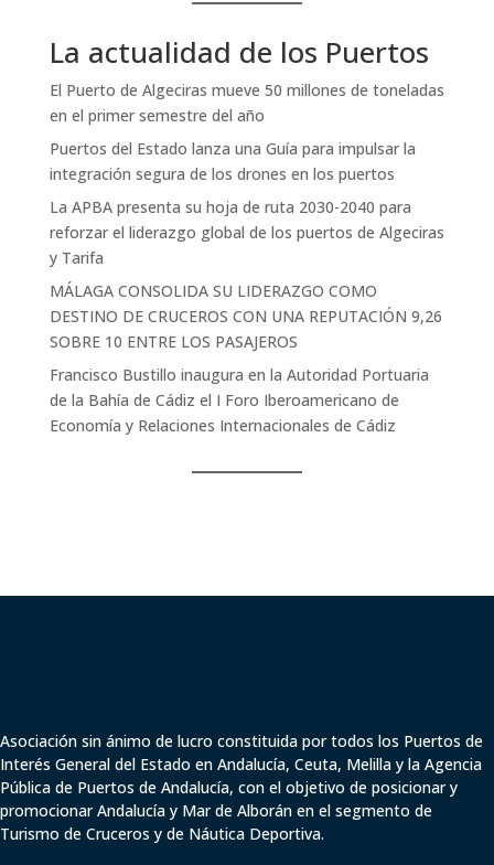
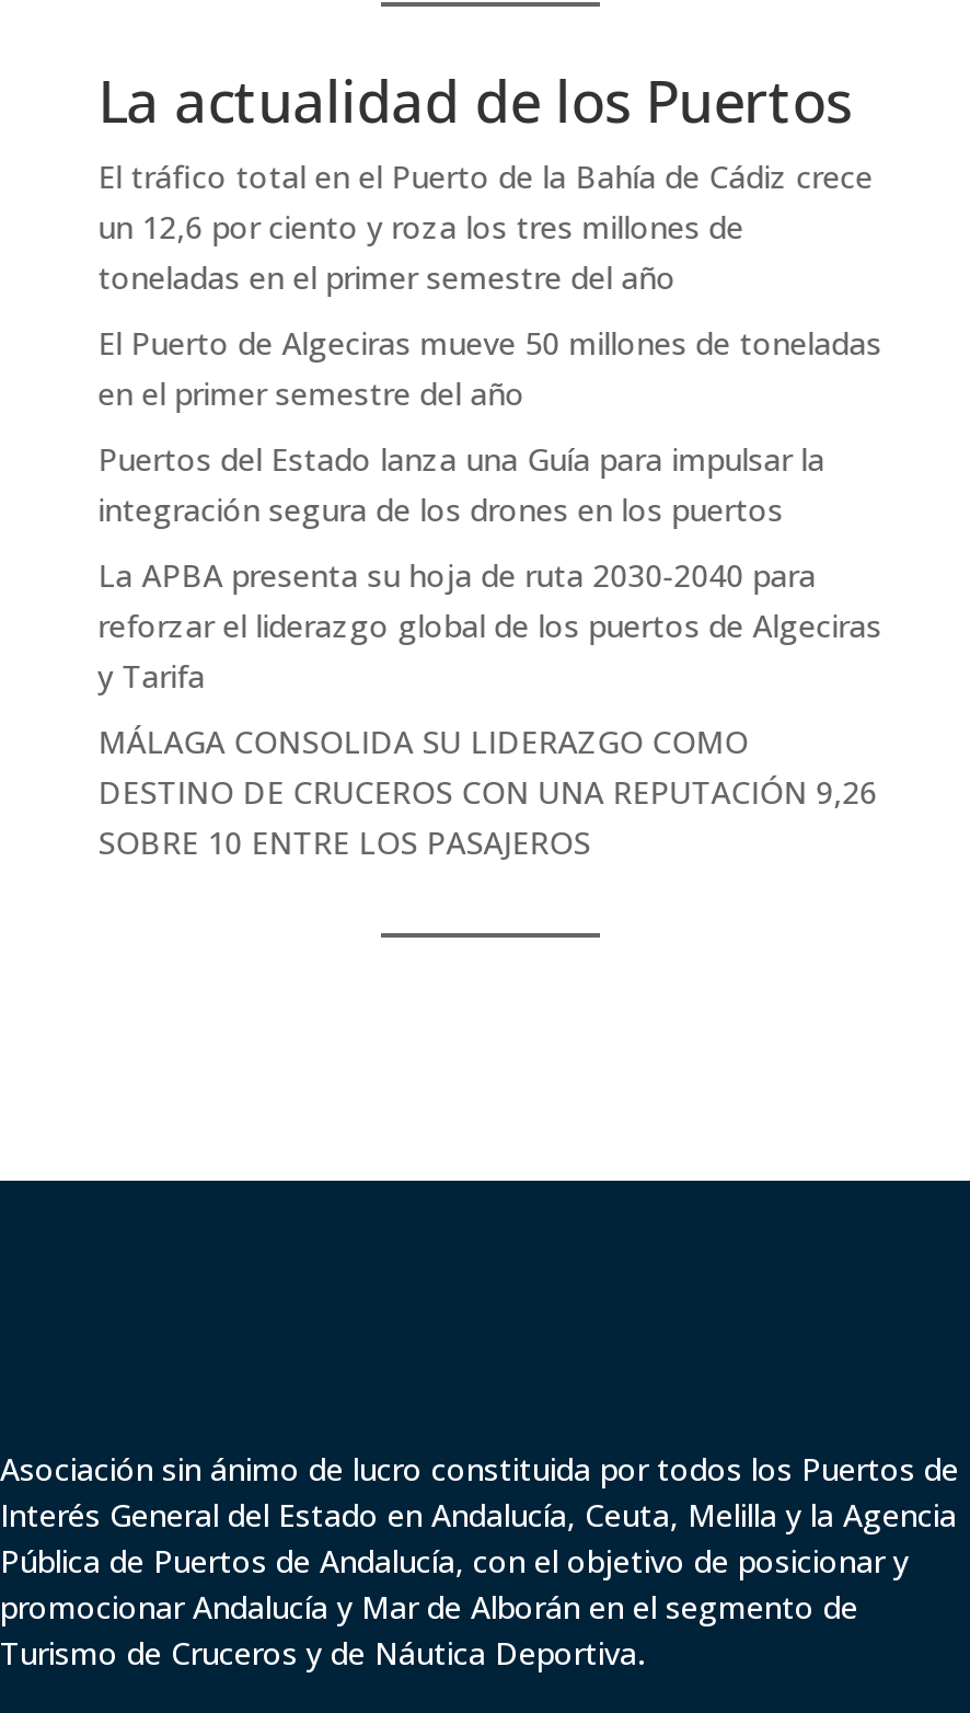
none -> [98,156,873,299] El tráfico total en el Puerto de la Bahía de Cádiz crece | un 12,6 por ciento y roza los tres millones de | toneladas en el primer semestre del año
moved [49,80,444,352] -> [98,323,882,864]: El Puerto de Algeciras mueve 50 millones de toneladas | en el primer semestre del año | Puertos del Estado lanza una Guía para impulsar la | ... | DESTINO DE CRUCEROS CON UNA REPUTACIÓN 9,26 | SOBRE 10 ENTRE LOS PASAJEROS
[49,364,429,436] Francisco Bustillo inaugura en la Autoridad Portuaria | de la Bahía de Cádiz el I Foro Iberoamericano de | Economía y Relaciones Internacionales de Cádiz -> none

